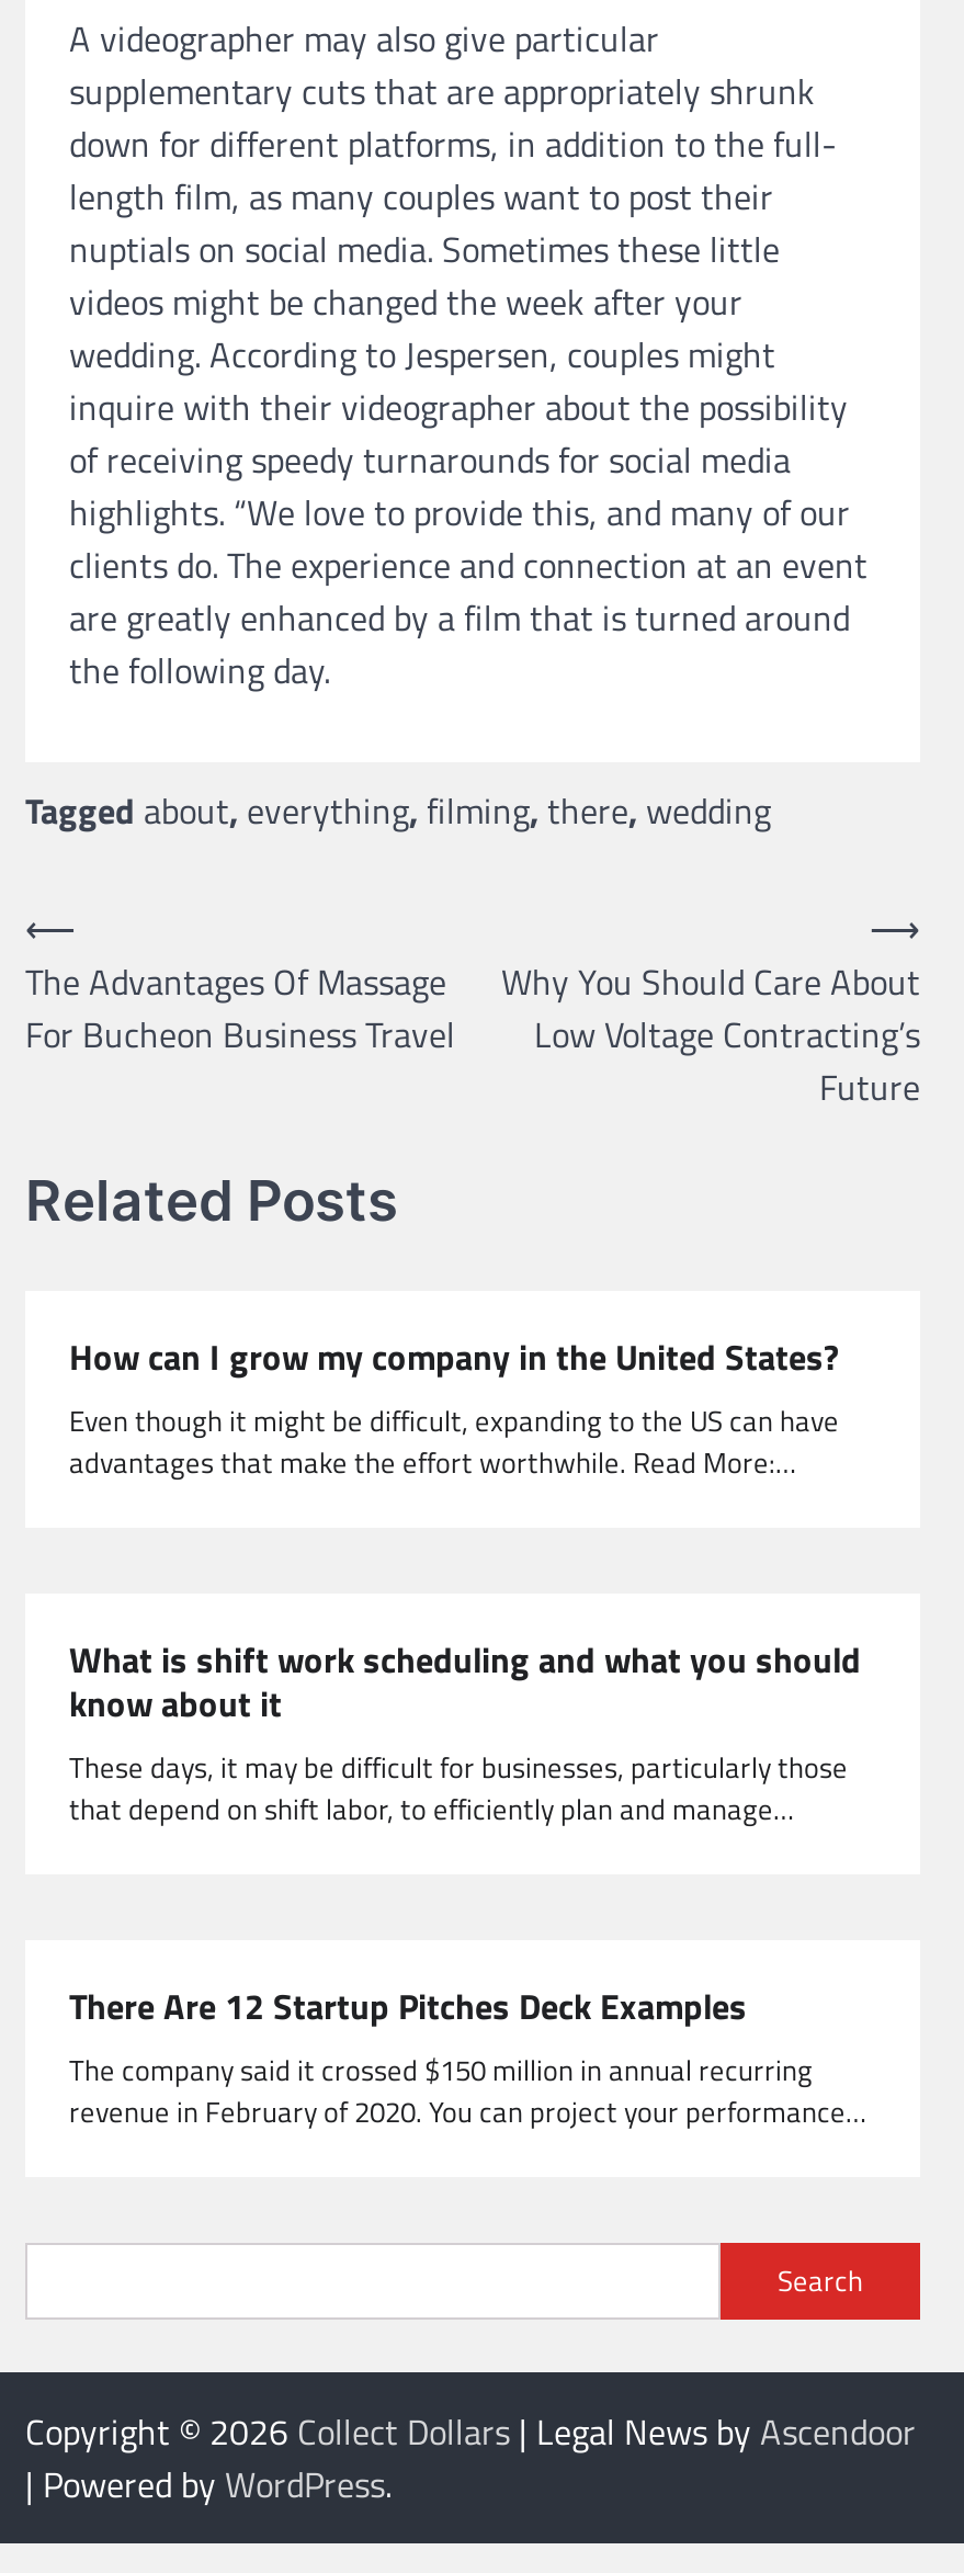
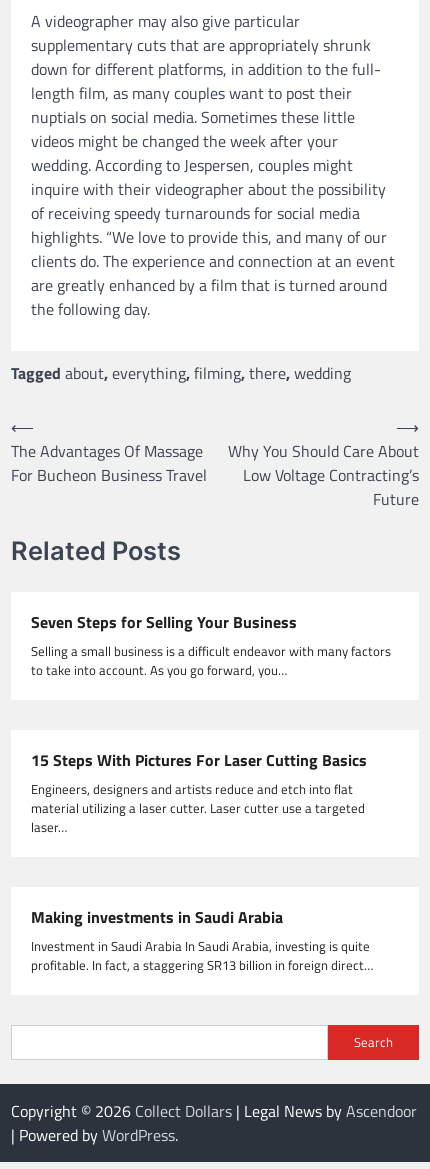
[69,1330,839,1483] How can I grow my company in the United States? | Even though it might be difficult, expanding to the US can have | advantages that make the effort worthwhile. Read More:… -> [31,610,391,680] Seven Steps for Selling Your Business | Selling a small business is a difficult endeavor with many factors | to take into account. As you go forward, you…
[69,1632,861,1830] What is shift work scheduling and what you should | know about it | These days, it may be difficult for businesses, particularly those | that depend on shift labor, to efficiently plan and manage… -> [31,748,367,837] 15 Steps With Pictures For Laser Cutting Basics | Engineers, designers and artists reduce and etch into flat | material utilizing a laser cutter. Laser cutter use a targeted | laser…
[69,1979,865,2133] There Are 12 Startup Pitches Deck Examples | The company said it crossed $150 million in annual recurring | revenue in February of 2020. You can project your performance… -> [31,905,373,975] Making investments in Saudi Arabia | Investment in Saudi Arabia In Saudi Arabia, investing is quite | profitable. In fact, a staggering SR13 billion in foreign direct…

